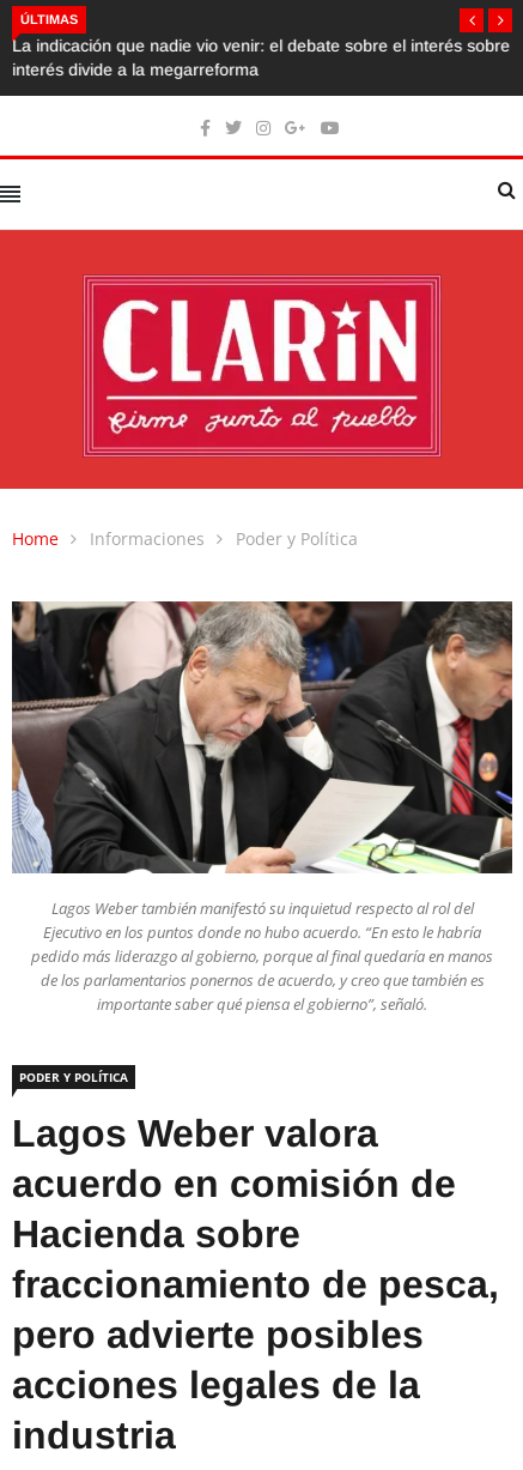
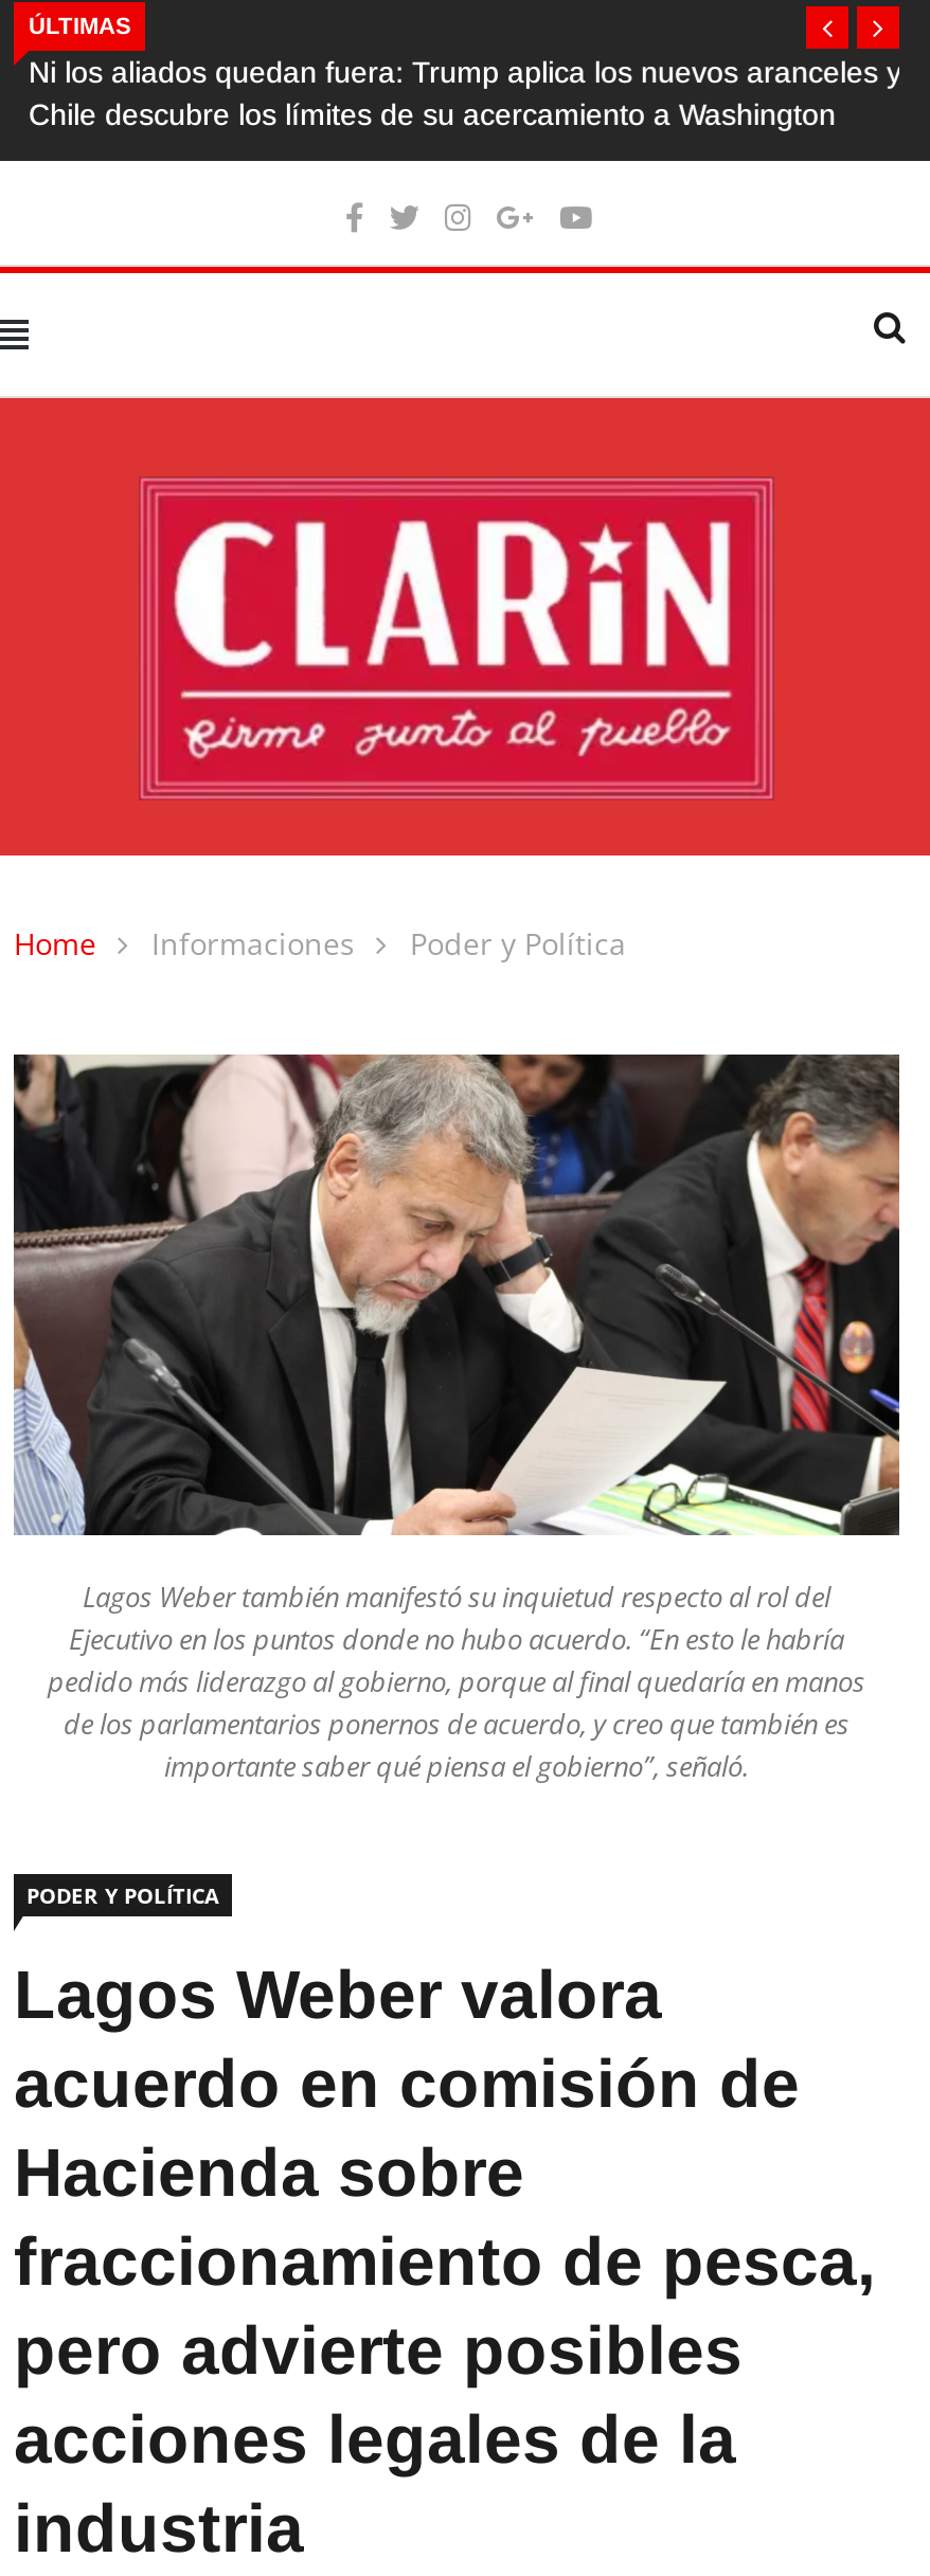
[12,36,510,79] La indicación que nadie vio venir: el debate sobre el interés sobre | interés divide a la megarreforma -> [14,55,887,131] Ni los aliados quedan fuera: Trump aplica los nuevos aranceles y | Chile descubre los límites de su acercamiento a Washington

